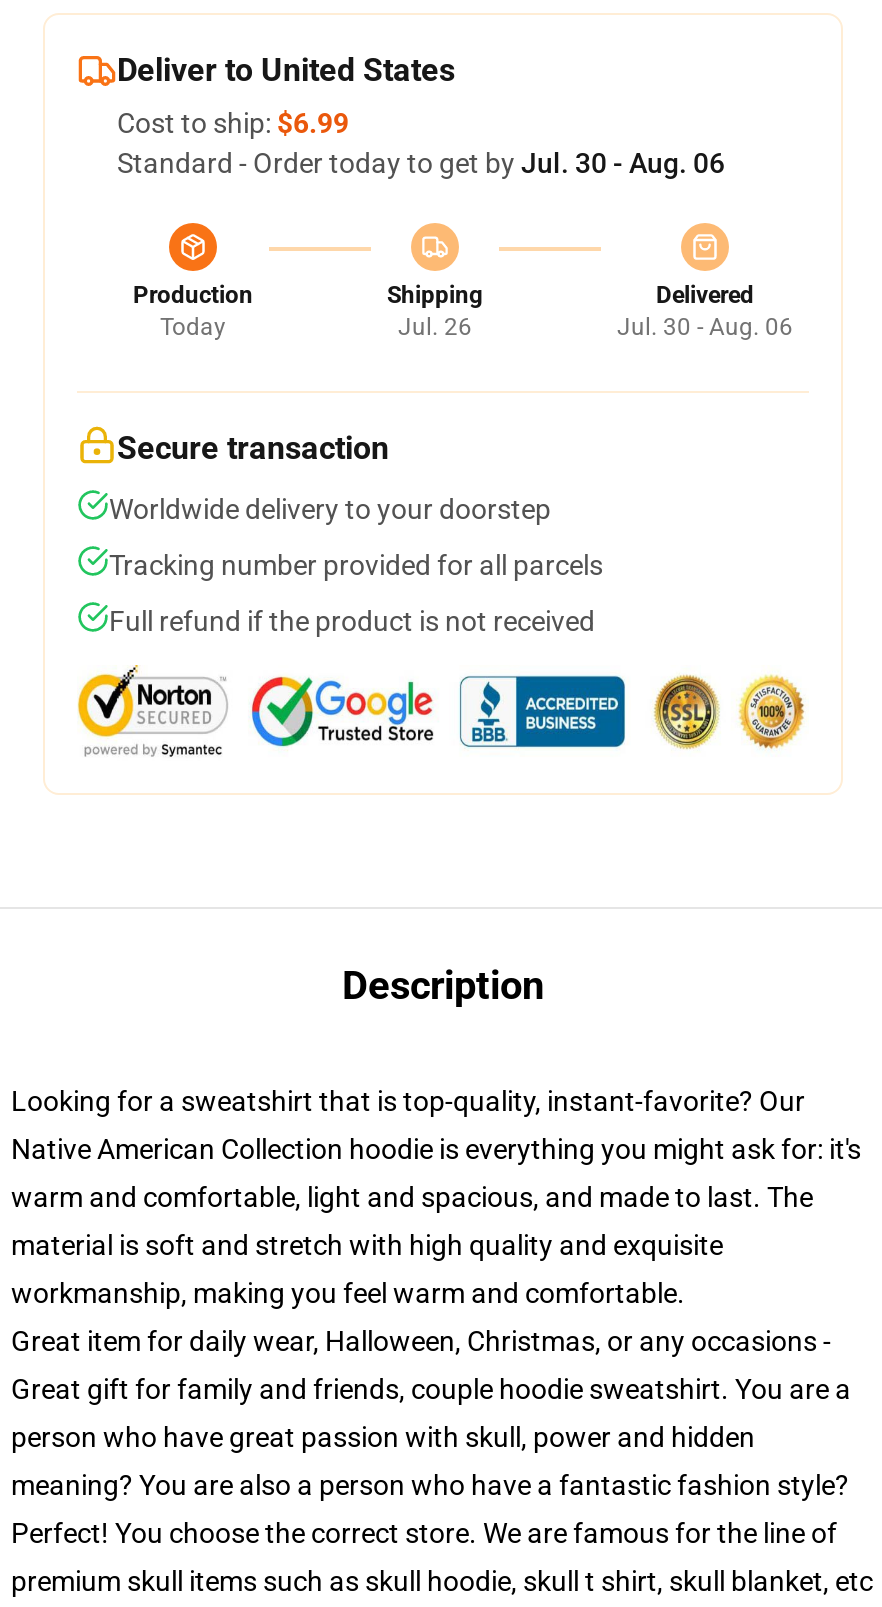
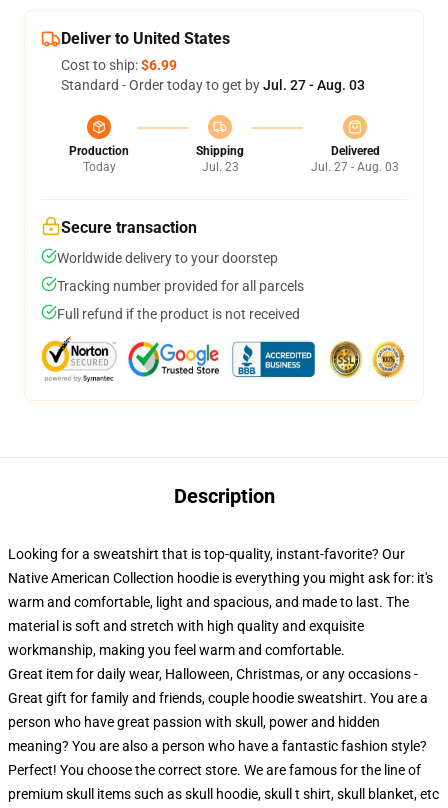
[117,147,725,179] Standard - Order today to get by Jul. 30 - Aug. 06 -> [61,77,365,93] Standard - Order today to get by Jul. 27 - Aug. 03
[398,313,472,341] Jul. 26 -> [201,160,238,174] Jul. 23
[617,313,793,341] Jul. 30 - Aug. 06 -> [311,160,399,174] Jul. 27 - Aug. 03

